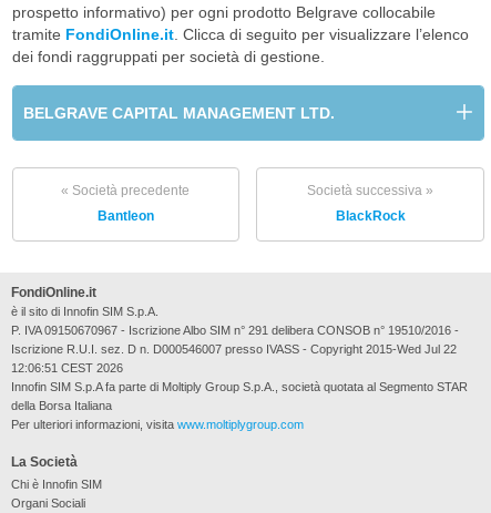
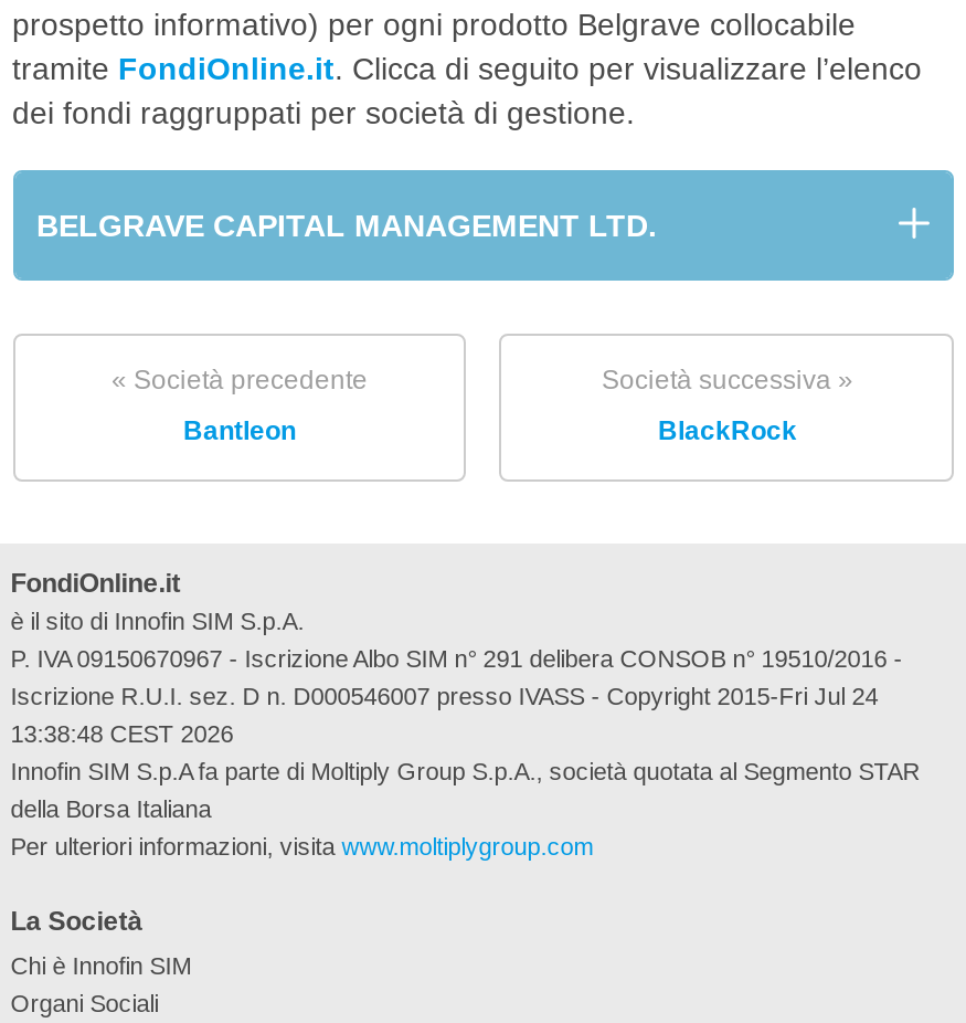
[11,342,456,355] Iscrizione R.U.I. sez. D n. D000546007 presso IVASS - Copyright 2015-Wed Jul 22 -> [11,682,878,709] Iscrizione R.U.I. sez. D n. D000546007 presso IVASS - Copyright 2015-Fri Jul 24
[11,361,123,374] 12:06:51 CEST 2026 -> [11,720,234,746] 13:38:48 CEST 2026

